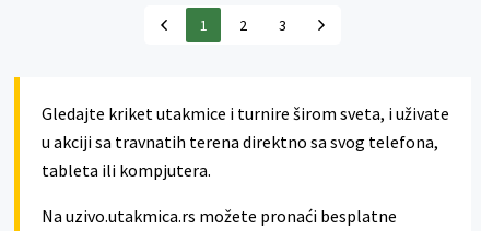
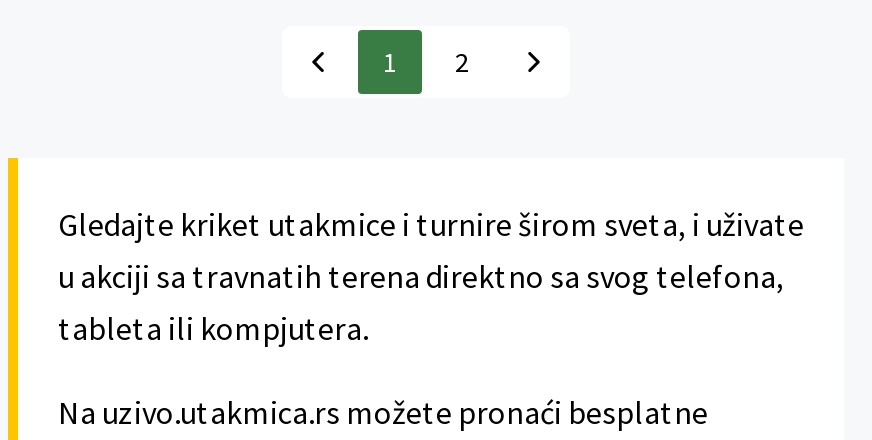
[278,15,286,34] 3 -> none

